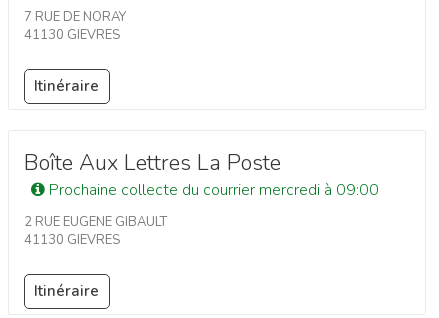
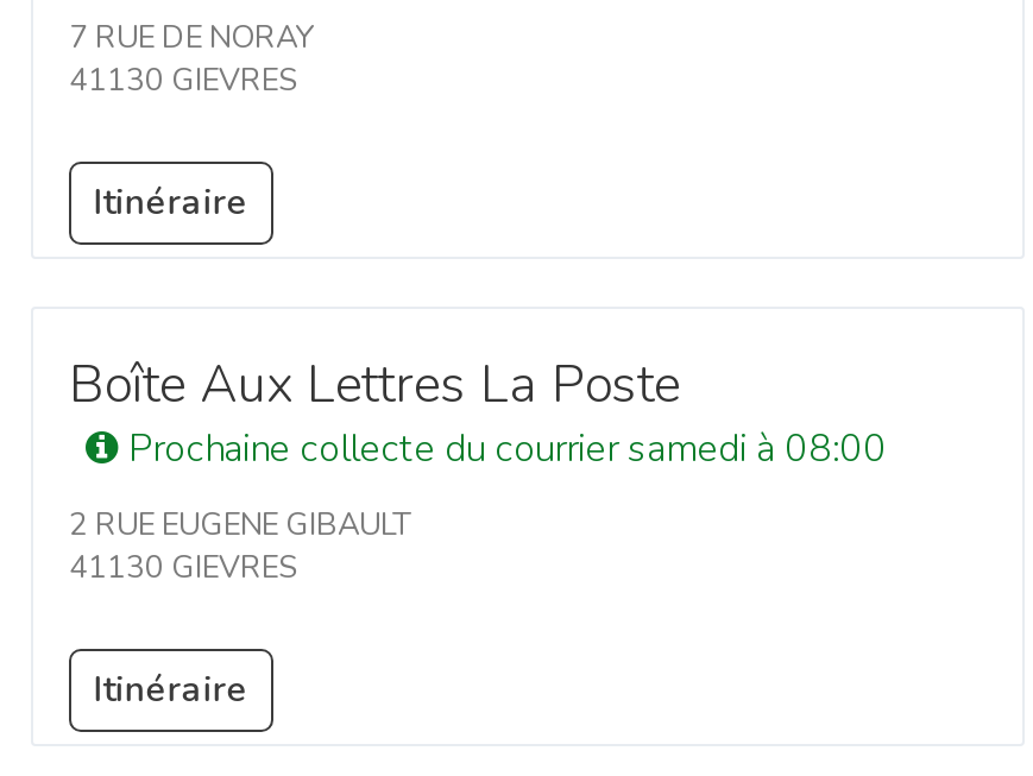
[45,179,379,201] Prochaine collecte du courrier mercredi à 09:00 -> [119,423,887,475] Prochaine collecte du courrier samedi à 08:00

